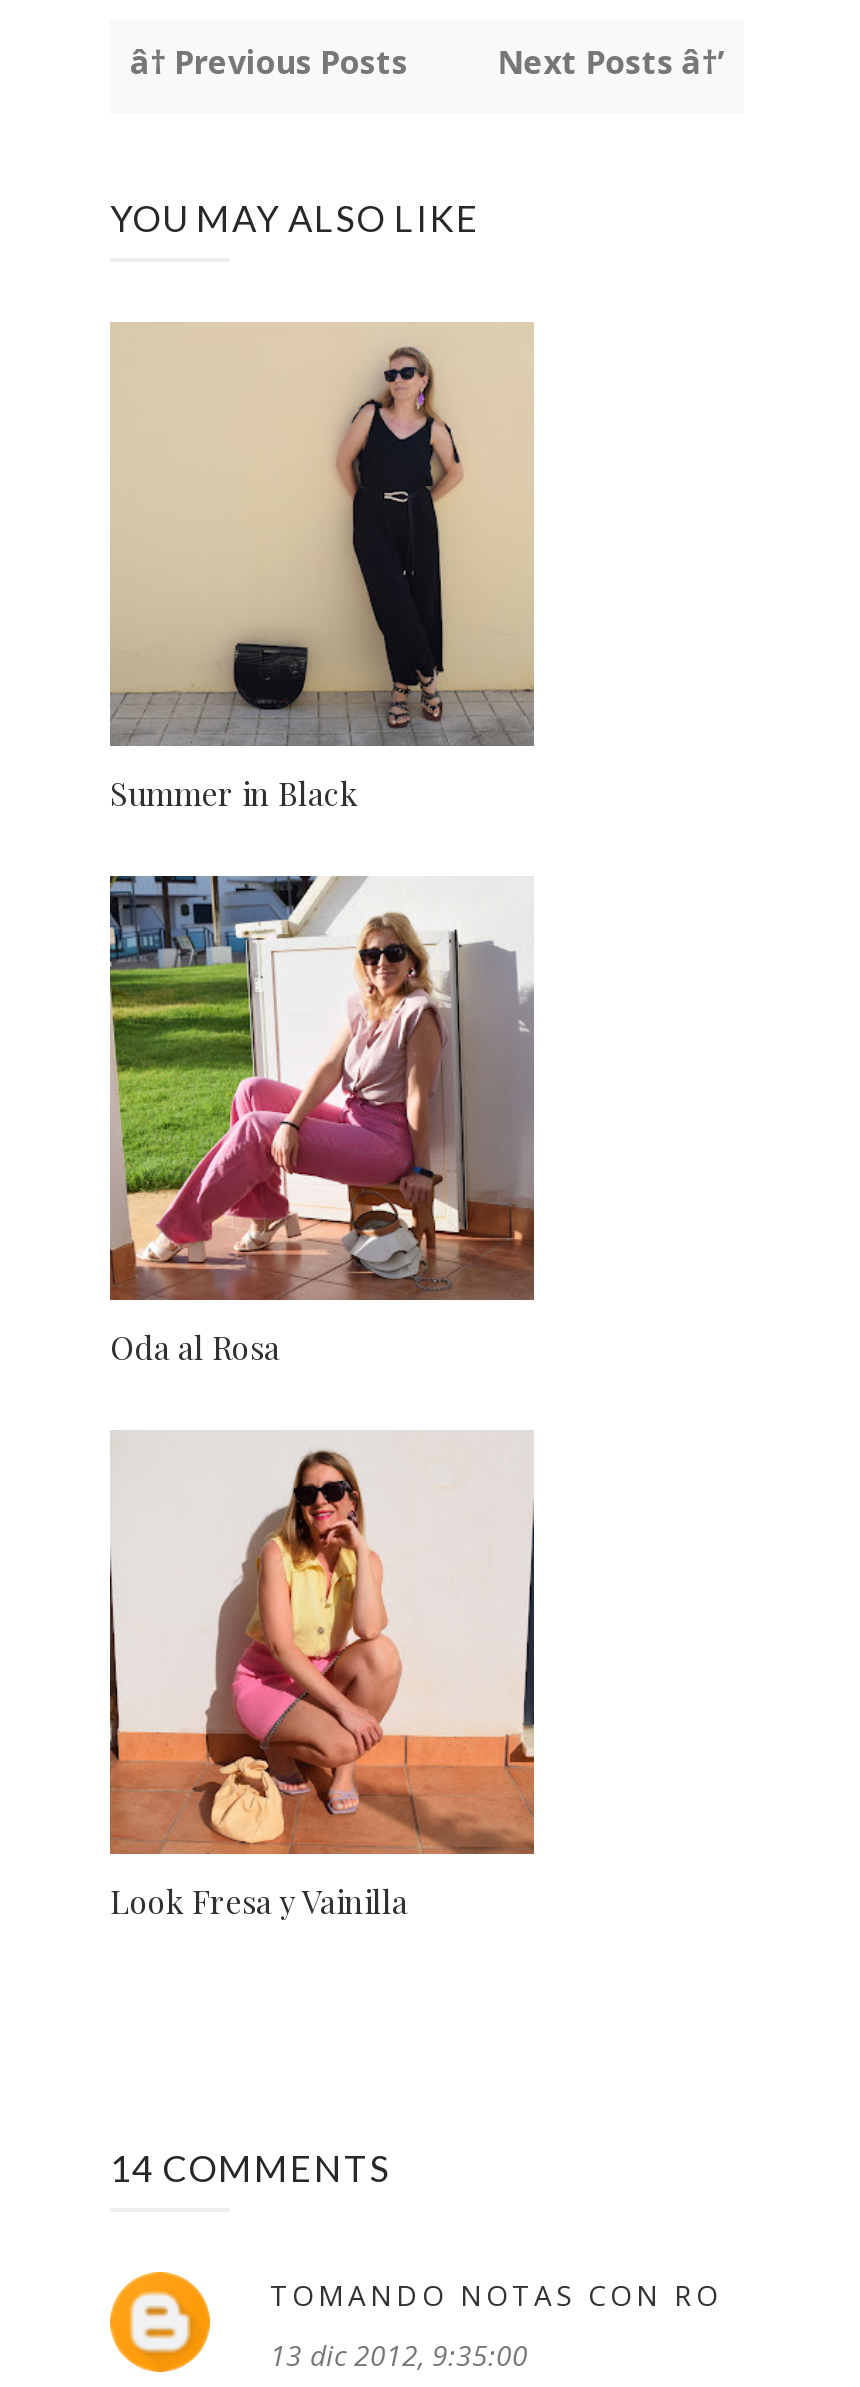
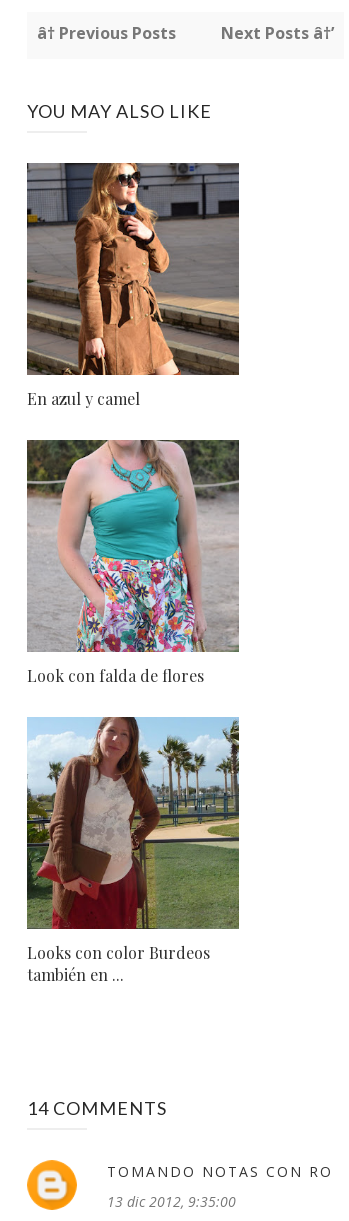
[110,322,534,815] [image] | Summer in Black -> [26,162,240,409] [image] | En azul y camel
[110,874,534,1369] [image] | Oda al Rosa -> [27,439,240,686] [image] | Look con falda de flores
[108,1430,536,1923] [image] | Look Fresa y Vainilla -> [26,716,240,985] [image] | Looks con color Burdeos | también en ...

